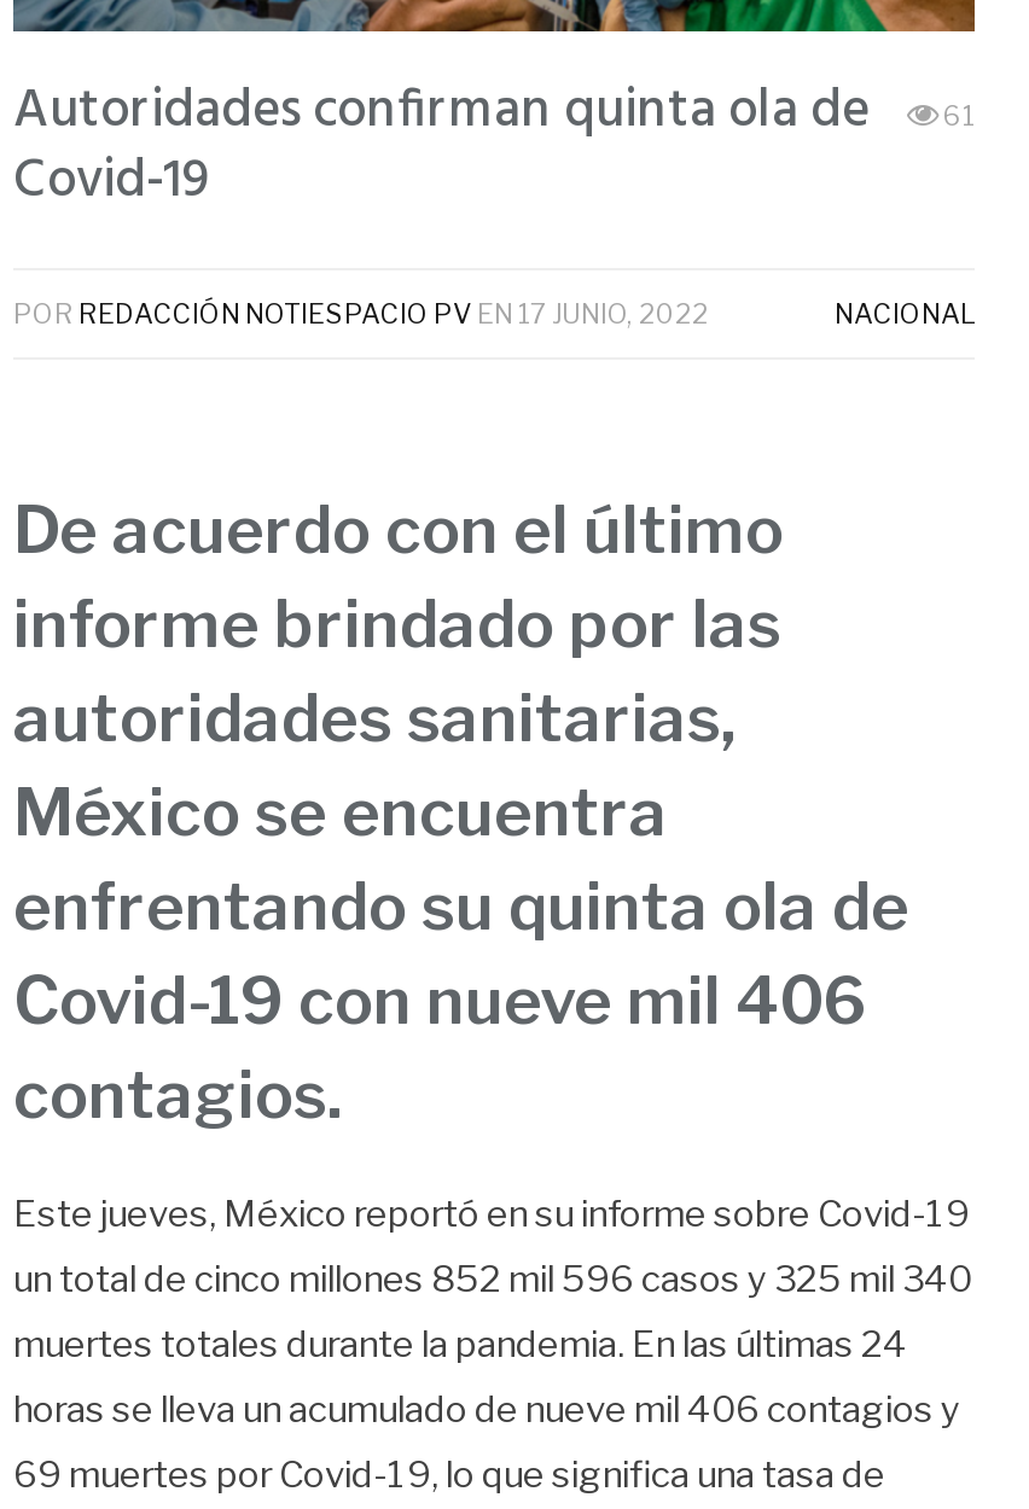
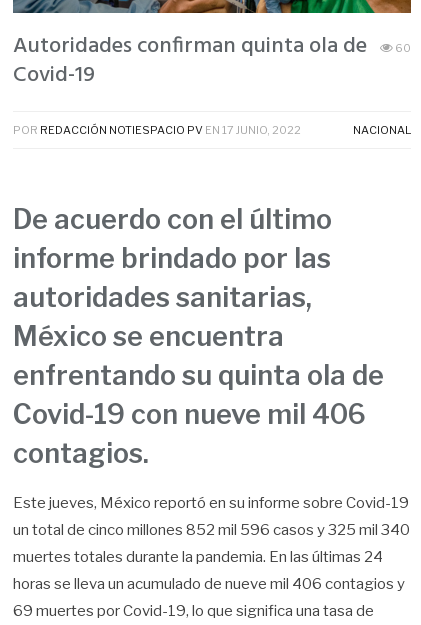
[938,99,975,133] 61 -> [393,41,411,55] 60

